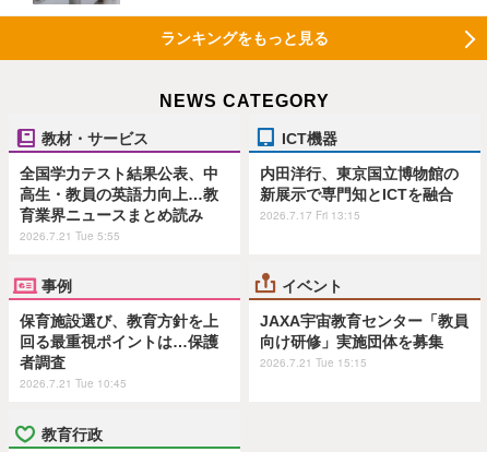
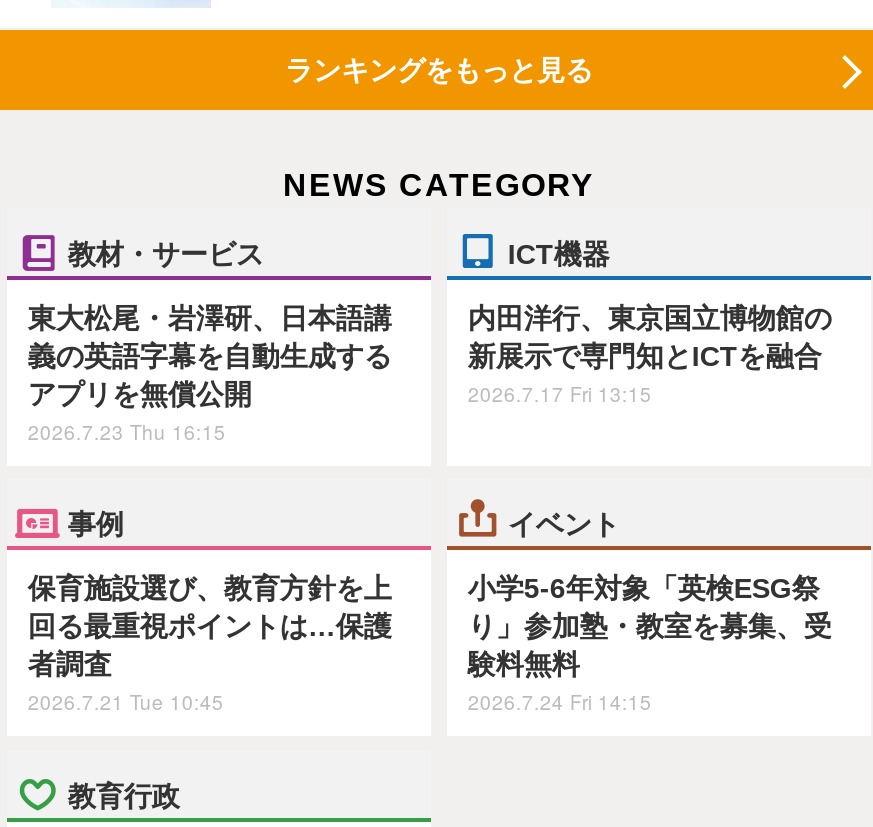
[20,165,219,243] 全国学力テスト結果公表、中 | 高生・教員の英語力向上…教 | 育業界ニュースまとめ読み | 2026.7.21 Tue 5:55 -> [28,301,392,445] 東大松尾・岩澤研、日本語講 | 義の英語字幕を自動生成する | アプリを無償公開 | 2026.7.23 Thu 16:15
[260,312,469,370] JAXA宇宙教育センター「教員 | 向け研修」実施団体を募集 | 2026.7.21 Tue 15:15 -> [468,572,832,716] 小学5-6年対象「英検ESG祭 | り」参加塾・教室を募集、受 | 験料無料 | 2026.7.24 Fri 14:15

